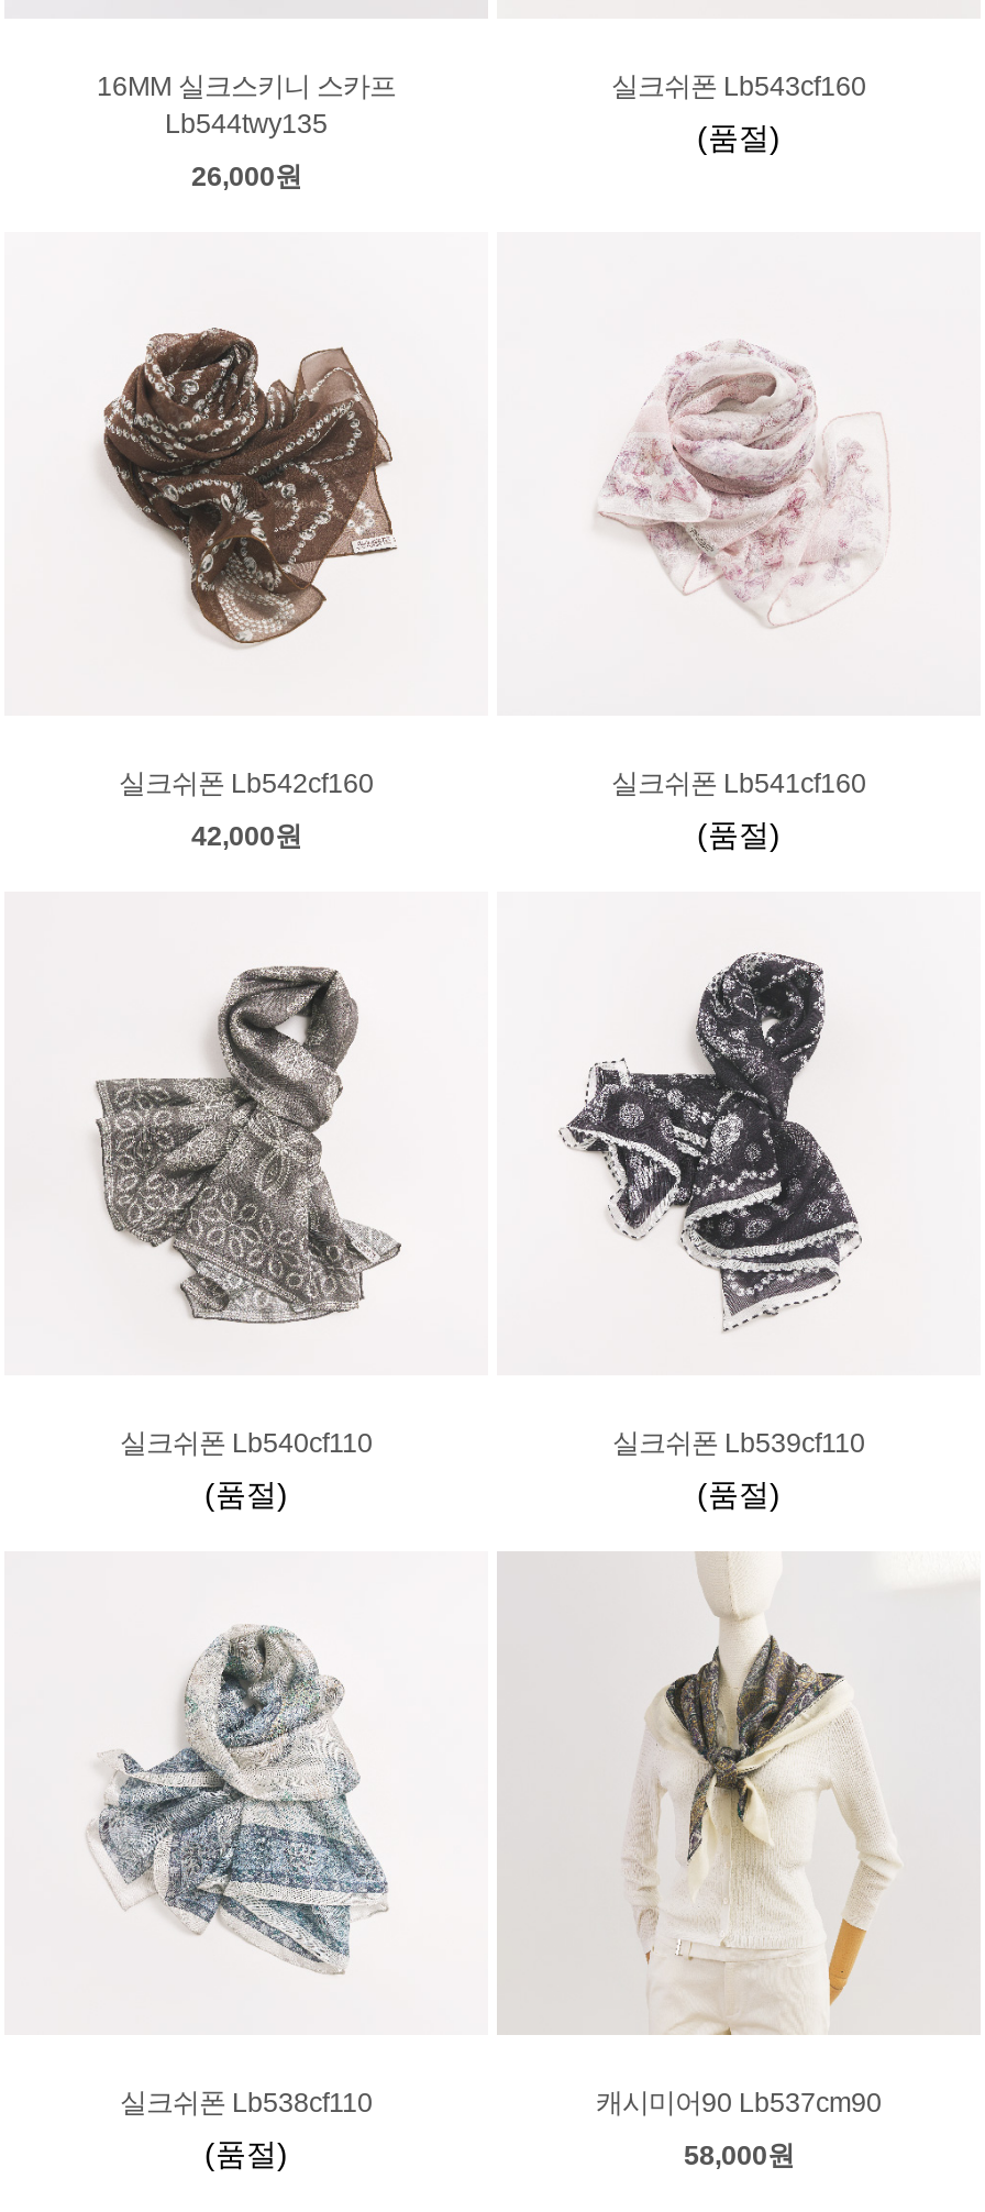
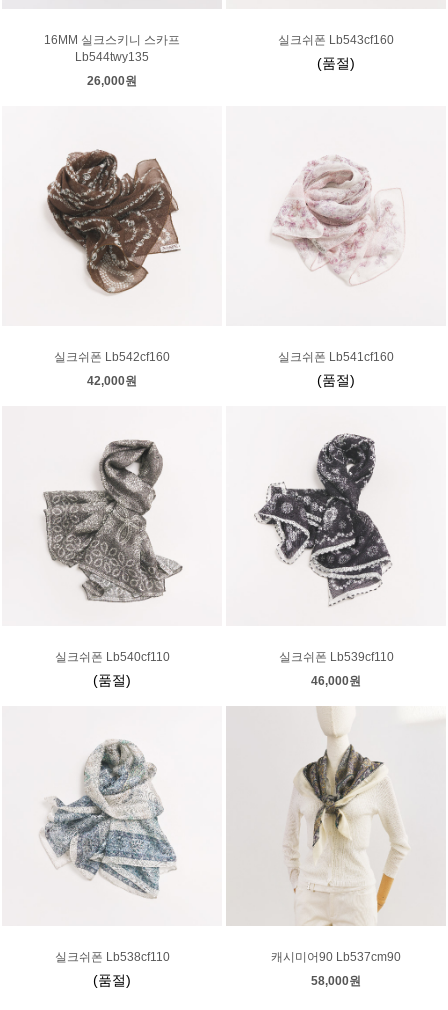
[697,1476,781,1511] (품절) -> [311,674,361,688] 46,000원

